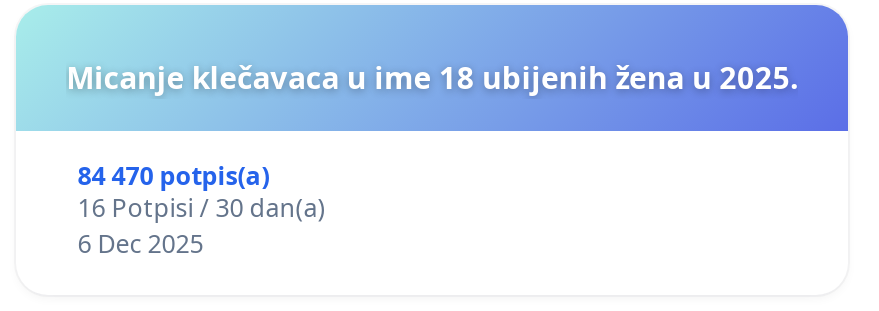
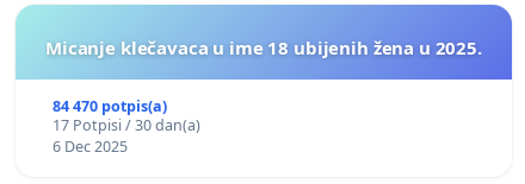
[78,192,326,226] 16 Potpisi / 30 dan(a) -> [52,115,200,135] 17 Potpisi / 30 dan(a)

